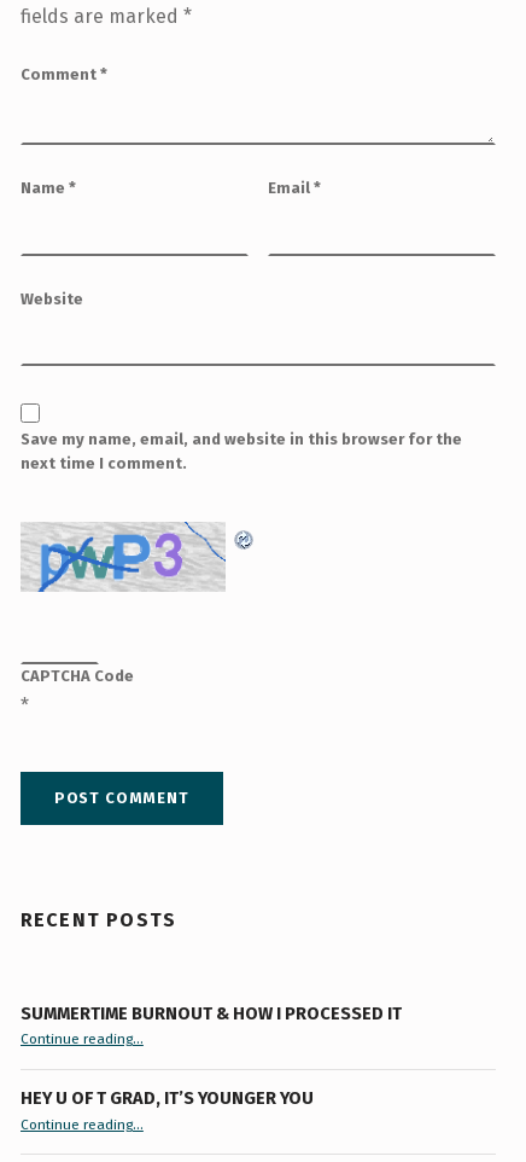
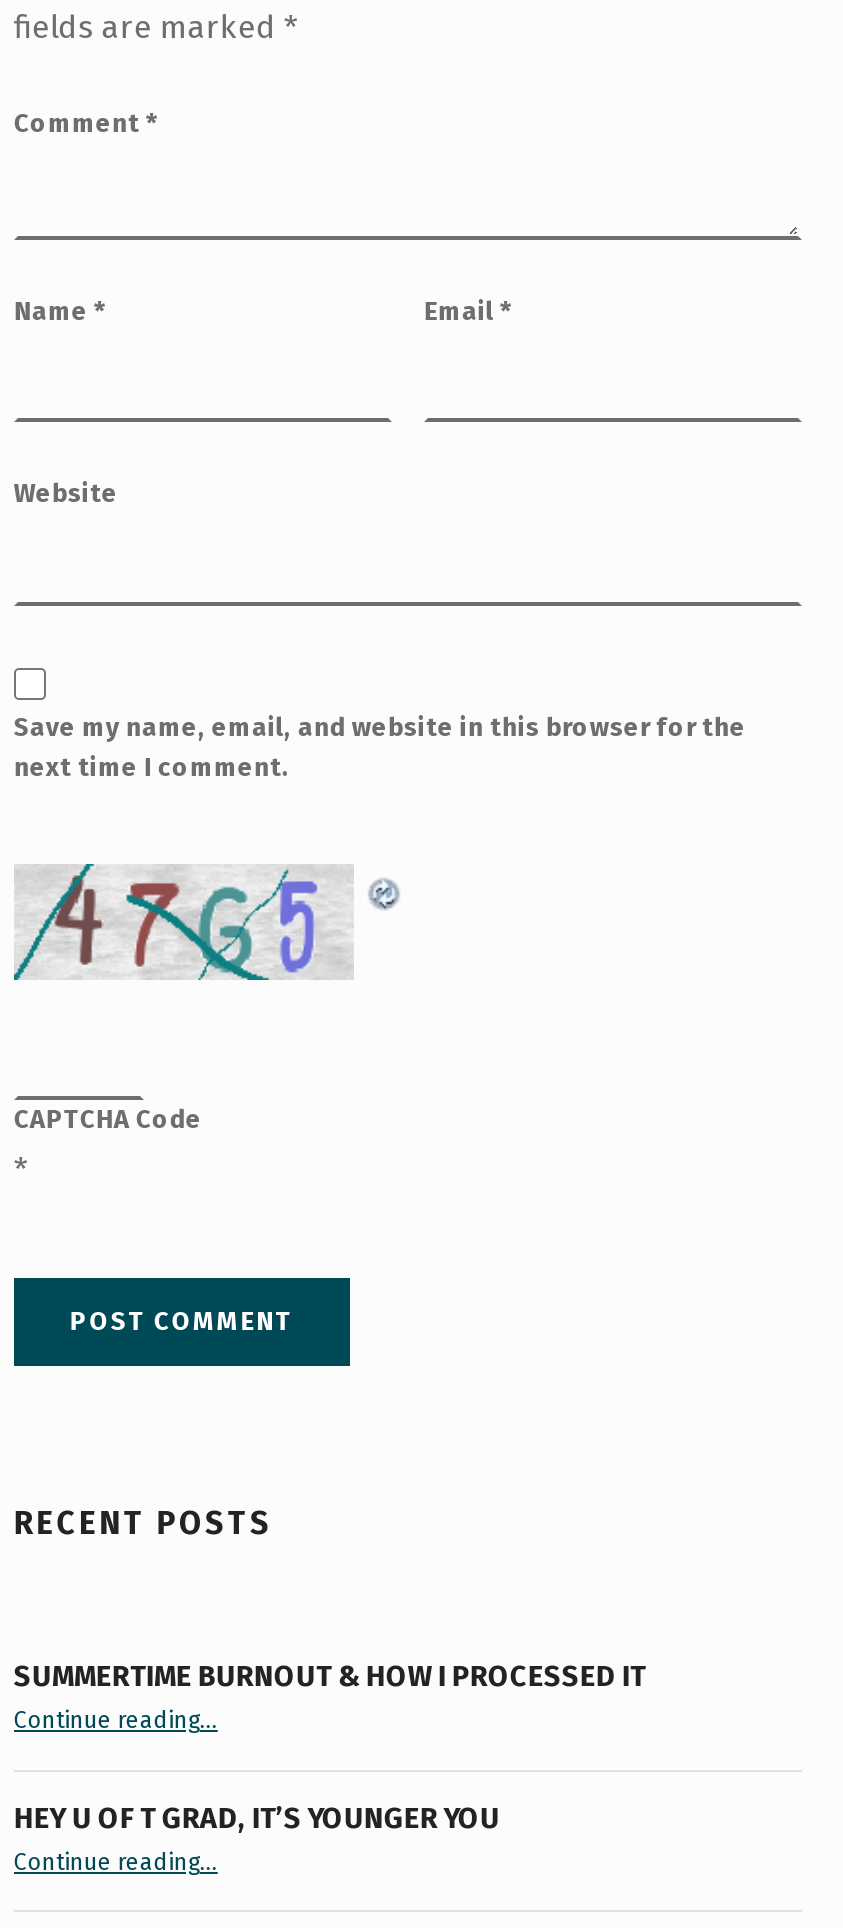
[22,522,226,593] [image] -> [12,862,352,982] [image]

